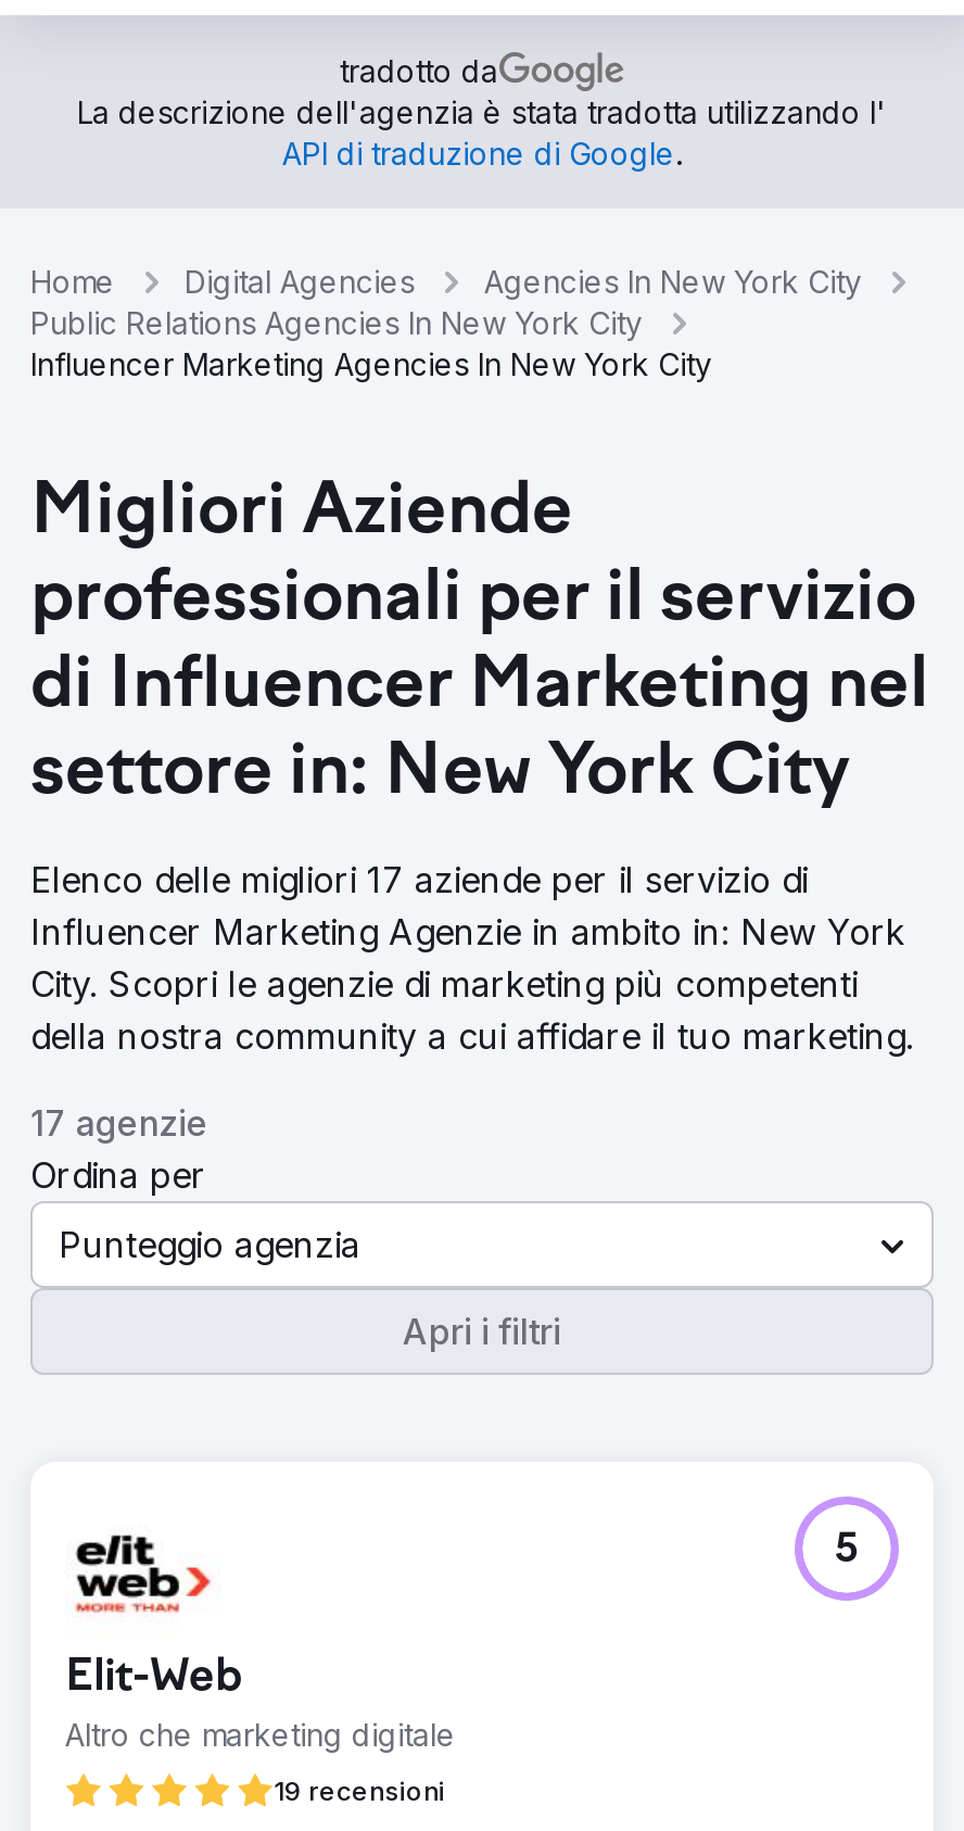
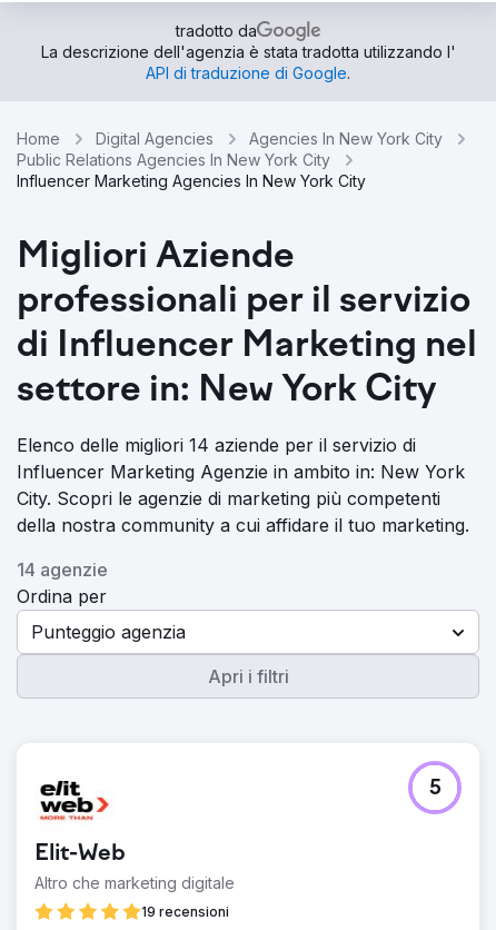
[30,858,808,901] Elenco delle migliori 17 aziende per il servizio di -> [17,434,416,456] Elenco delle migliori 14 aziende per il servizio di
[30,1101,208,1145] 17 agenzie -> [17,558,108,581] 14 agenzie

